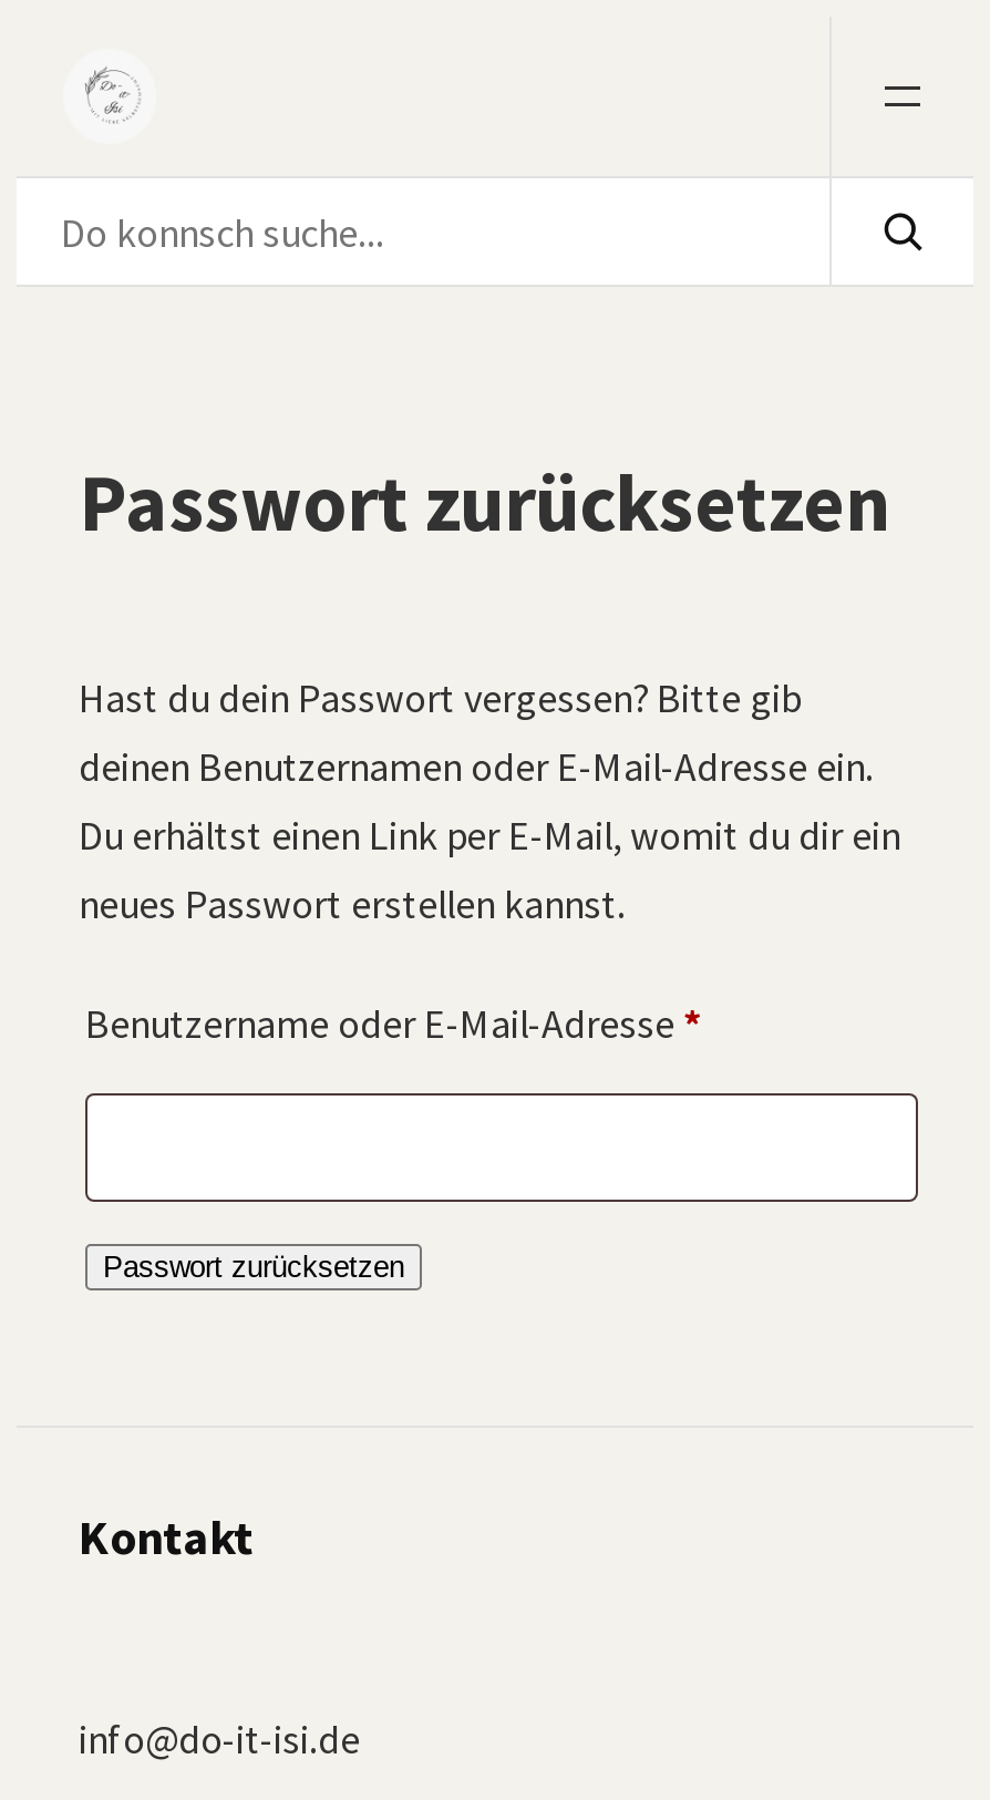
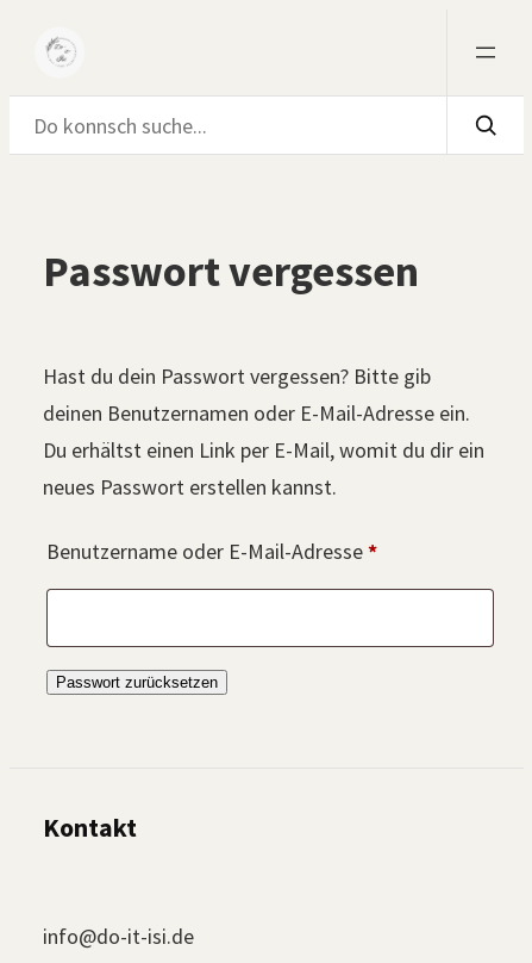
[79,453,889,553] Passwort zurücksetzen -> [43,244,419,298] Passwort vergessen

